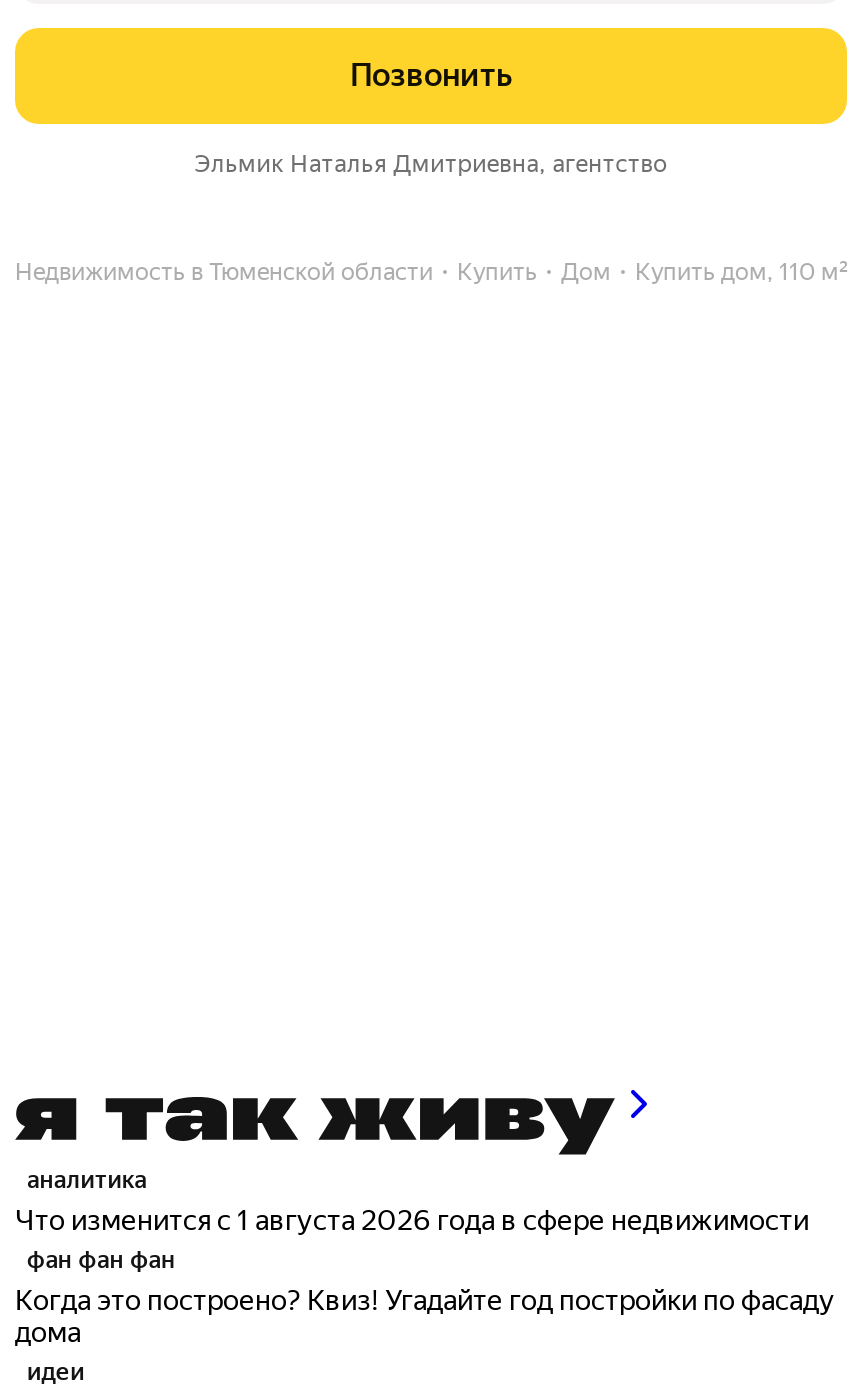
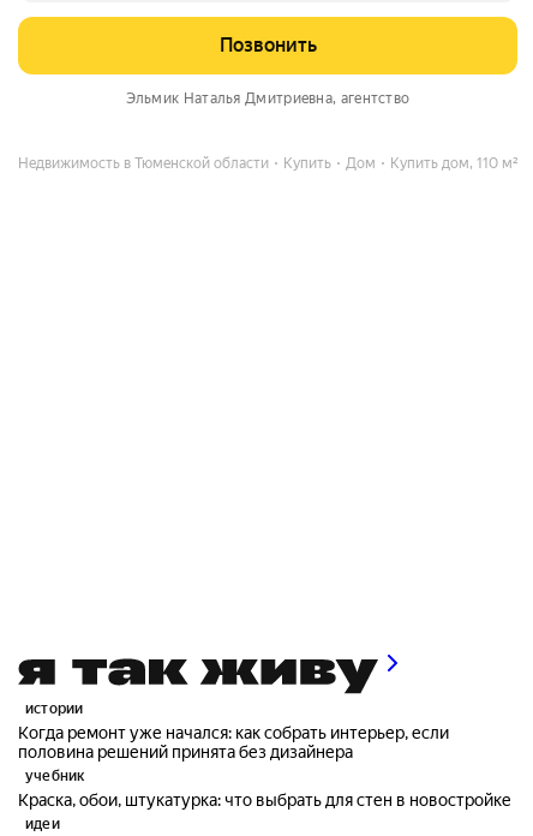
[15,1165,835,1347] аналитика | Что изменится с 1 августа 2026 года в сфере недвижимости | фан фан фан | Когда это построено? Квиз! Угадайте год постройки по фасаду | дома -> [18,700,511,809] истории | Когда ремонт уже начался: как собрать интерьер, если | половина решений принята без дизайнера | учебник | Краска, обои, штукатурка: что выбрать для стен в новостройке

